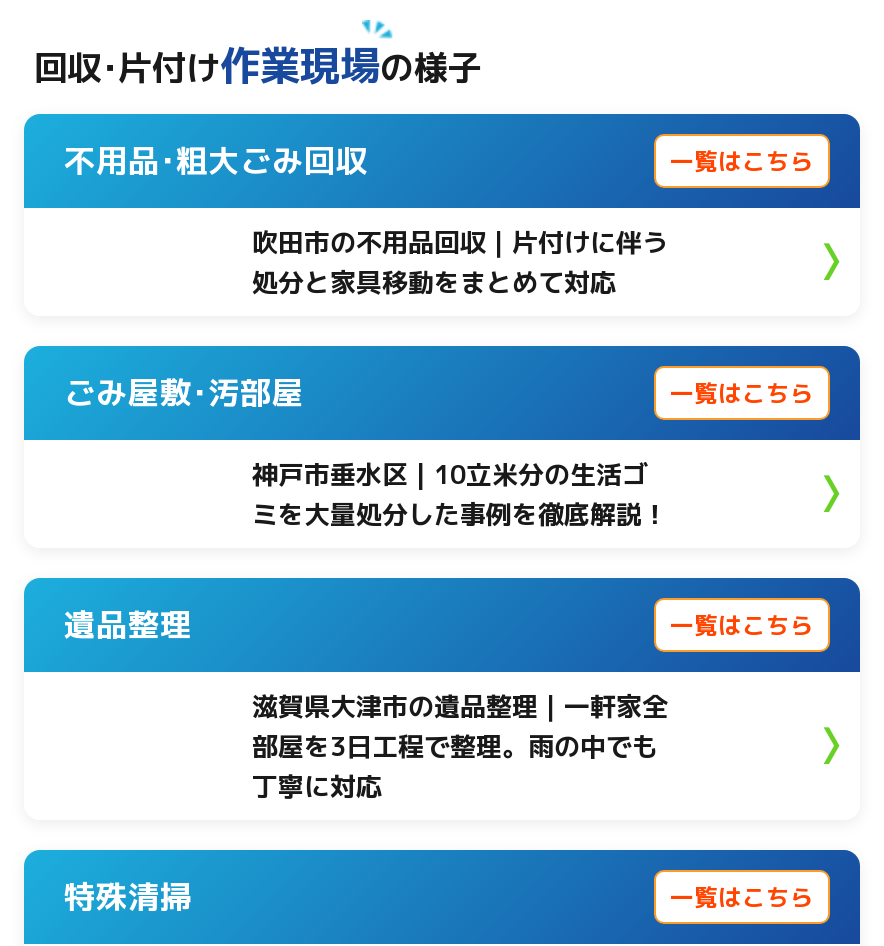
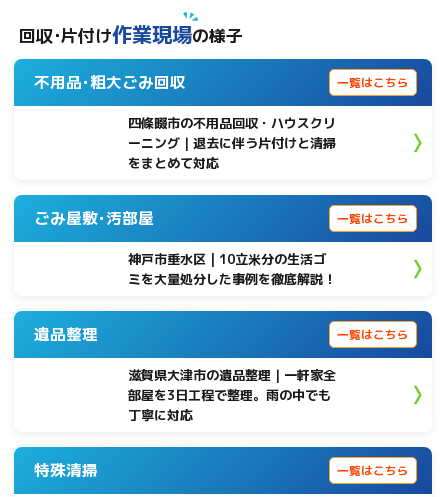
[252,223,668,299] 吹田市の不用品回収｜片付けに伴う | 処分と家具移動をまとめて対応 -> [128,114,336,172] 四條畷市の不用品回収・ハウスクリ | ーニング｜退去に伴う片付けと清掃 | をまとめて対応

